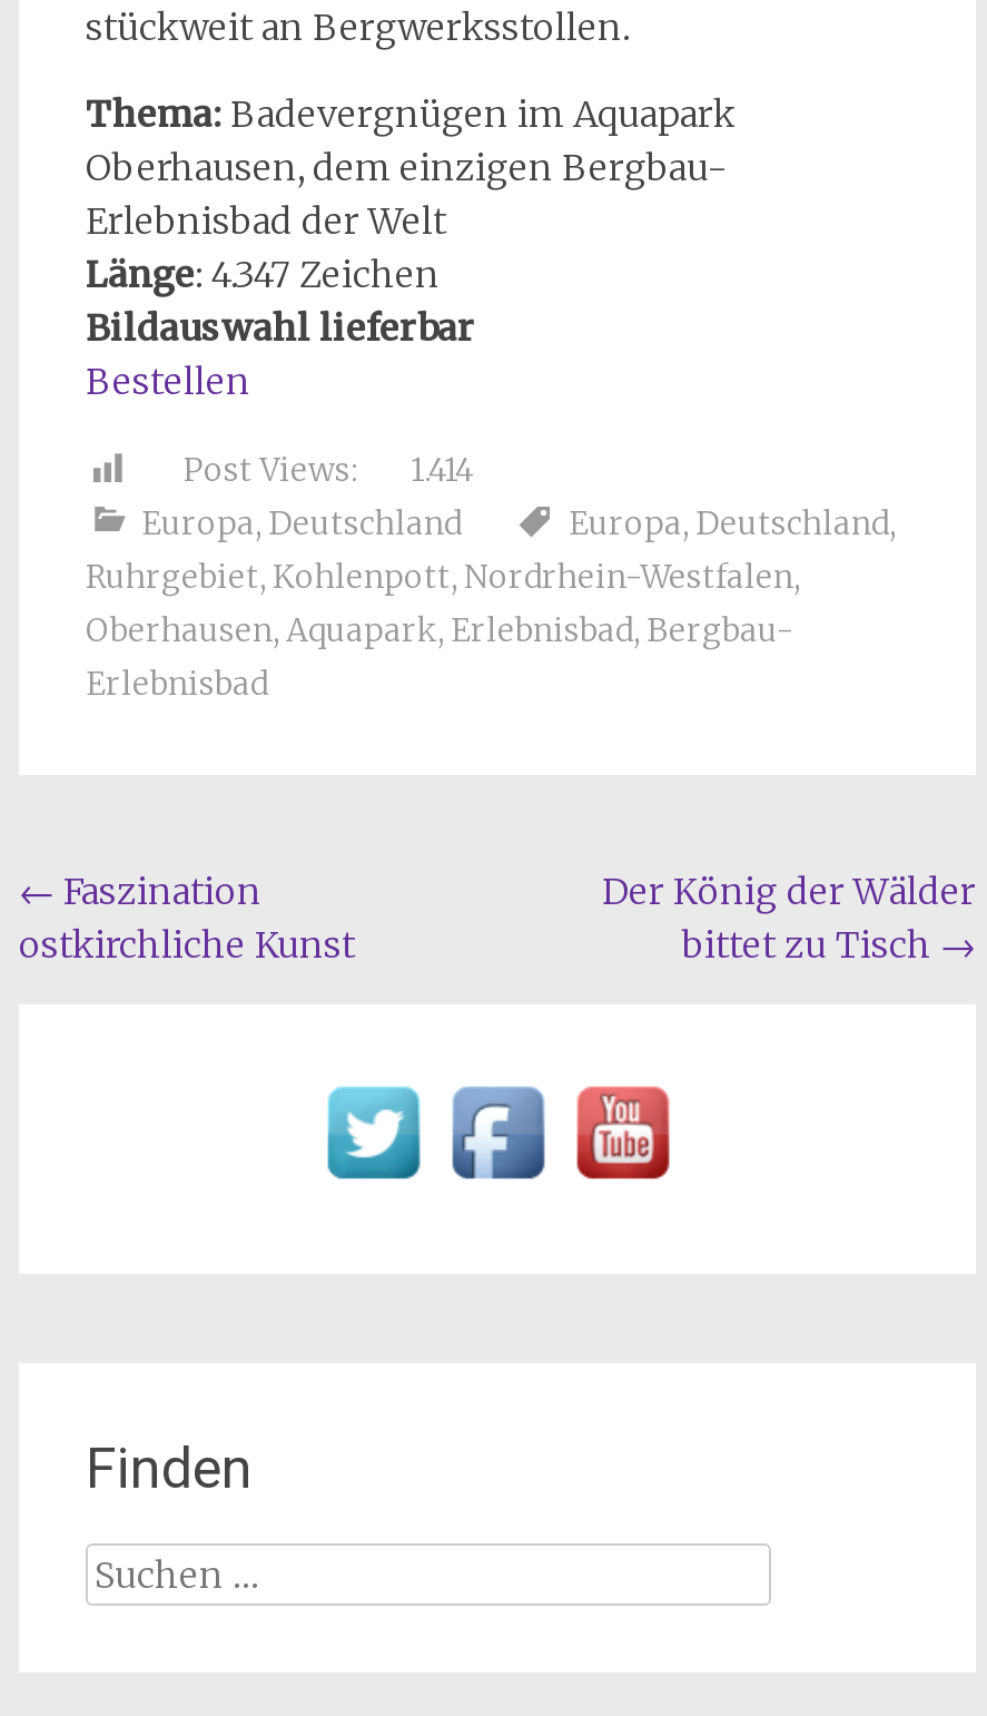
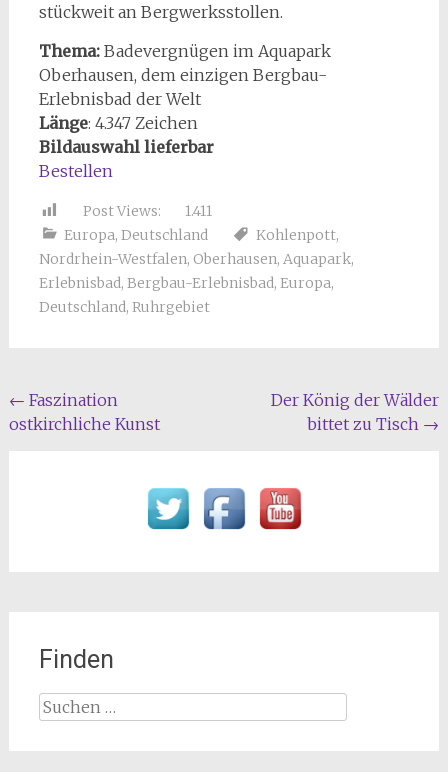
[184,451,473,491] Post Views: 1.414 -> [83,202,212,220] Post Views: 1.411
[86,504,896,704] Europa, Deutschland, | Ruhrgebiet, Kohlenpott, Nordrhein-Westfalen, | Oberhausen, Aquapark, Erlebnisbad, Bergbau- | Erlebnisbad -> [39,226,354,316] Kohlenpott, | Nordrhein-Westfalen, Oberhausen, Aquapark, | Erlebnisbad, Bergbau-Erlebnisbad, Europa, | Deutschland, Ruhrgebiet

